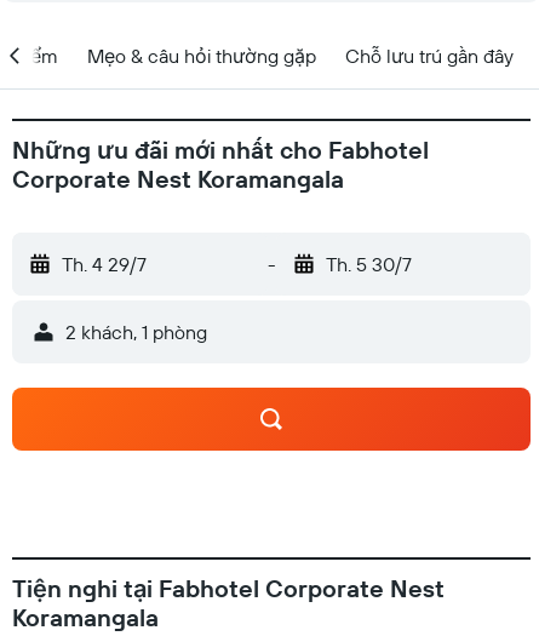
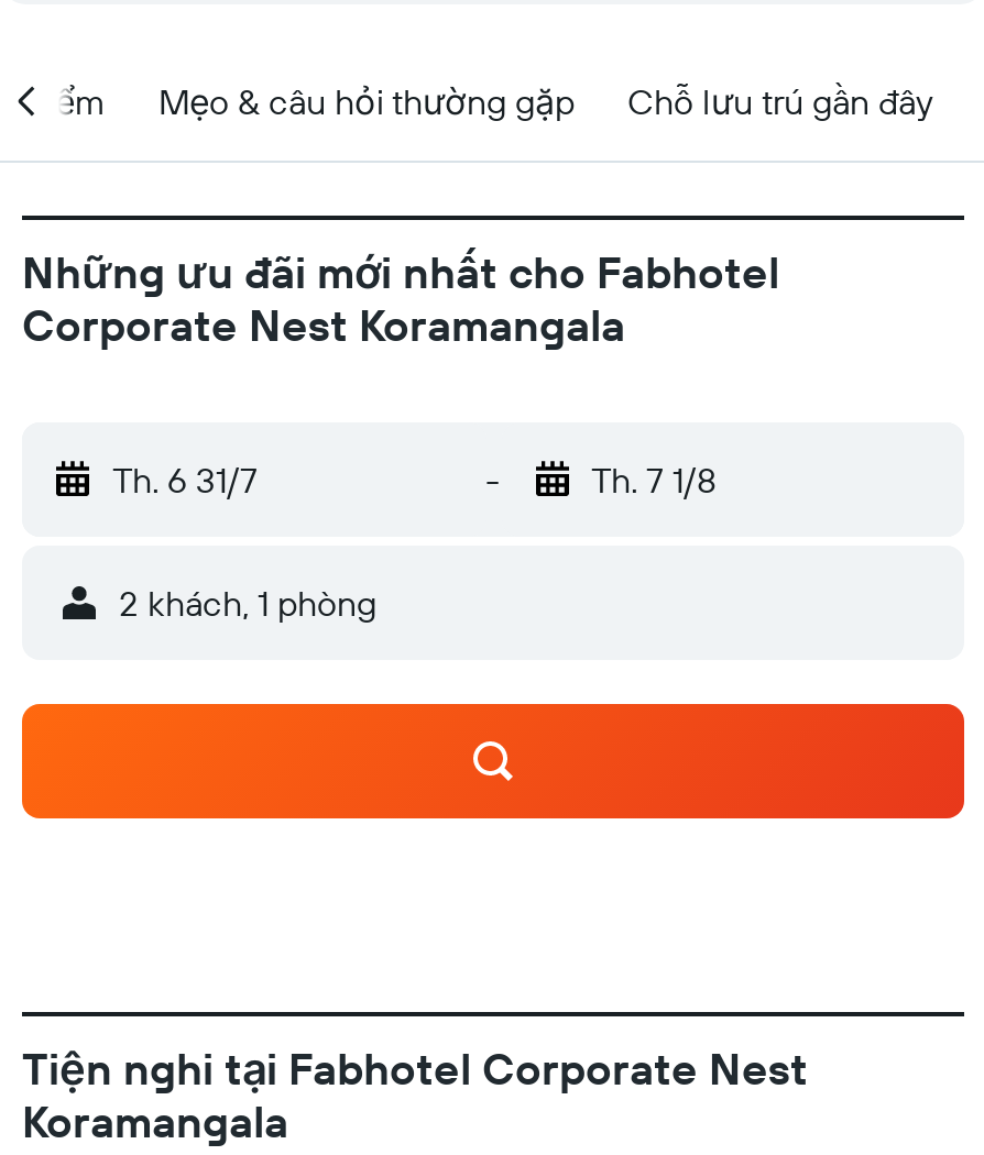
[62,252,147,276] Th. 4 29/7 -> [112,458,258,502] Th. 6 31/7
[325,252,411,276] Th. 5 30/7 -> [591,458,717,502] Th. 7 1/8

